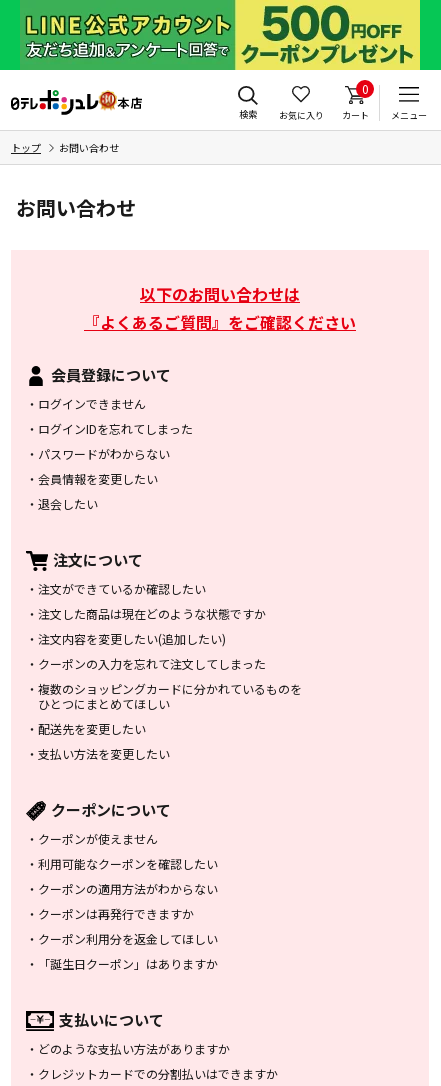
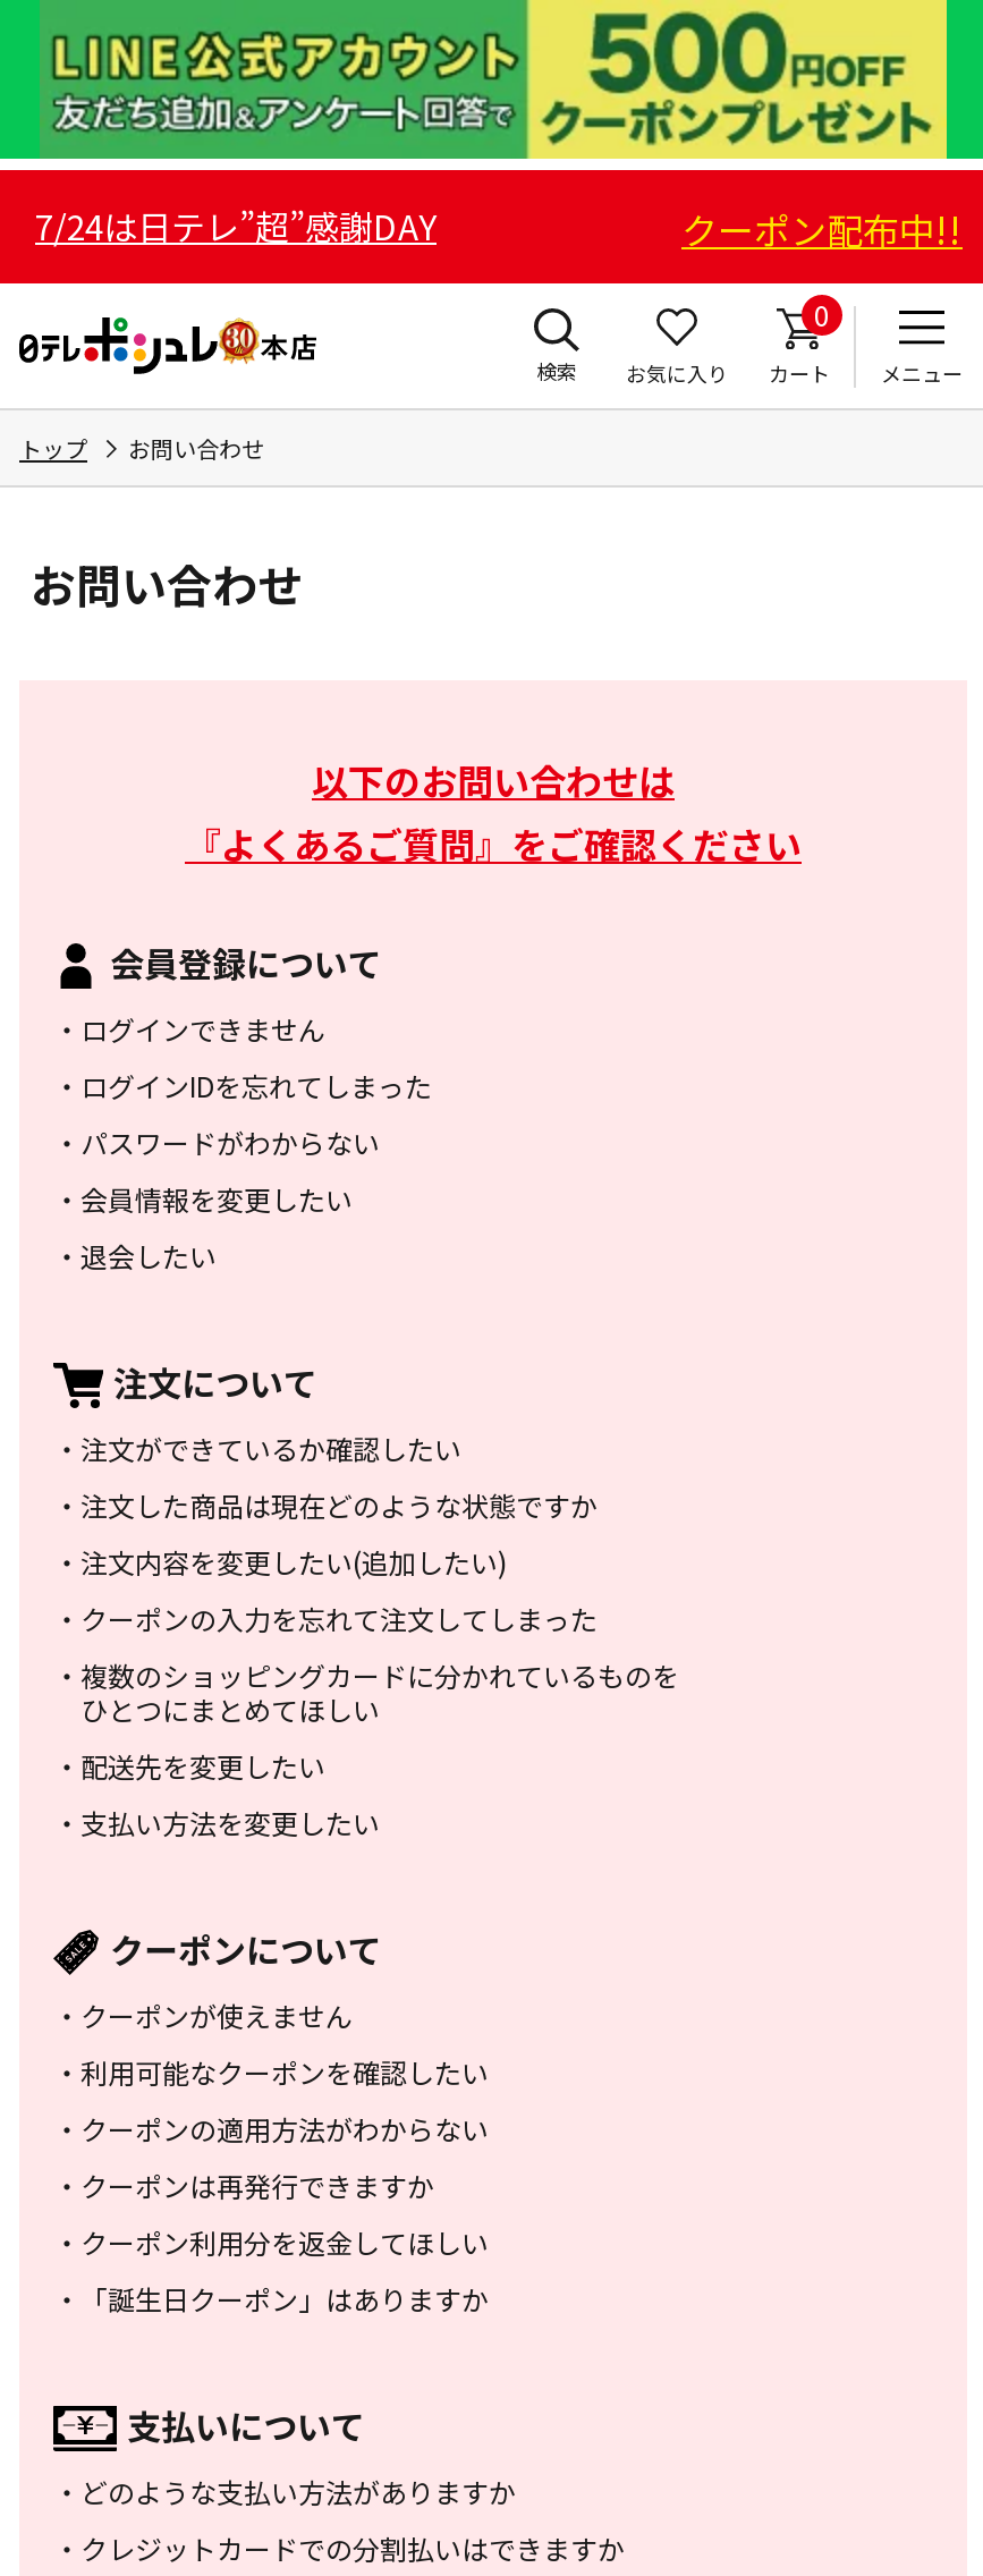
none -> [35,202,963,256] 7/24は日テレ”超”感謝DAY | クーポン配布中!!

